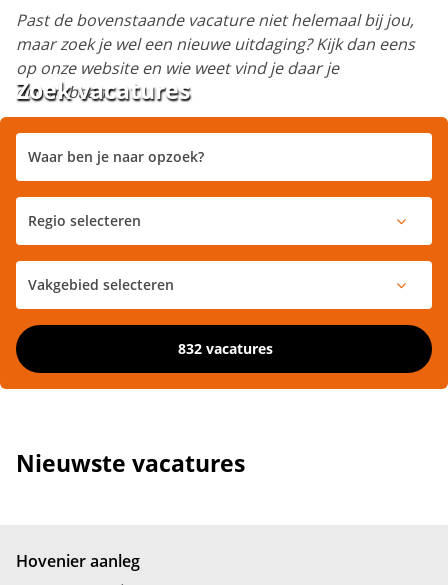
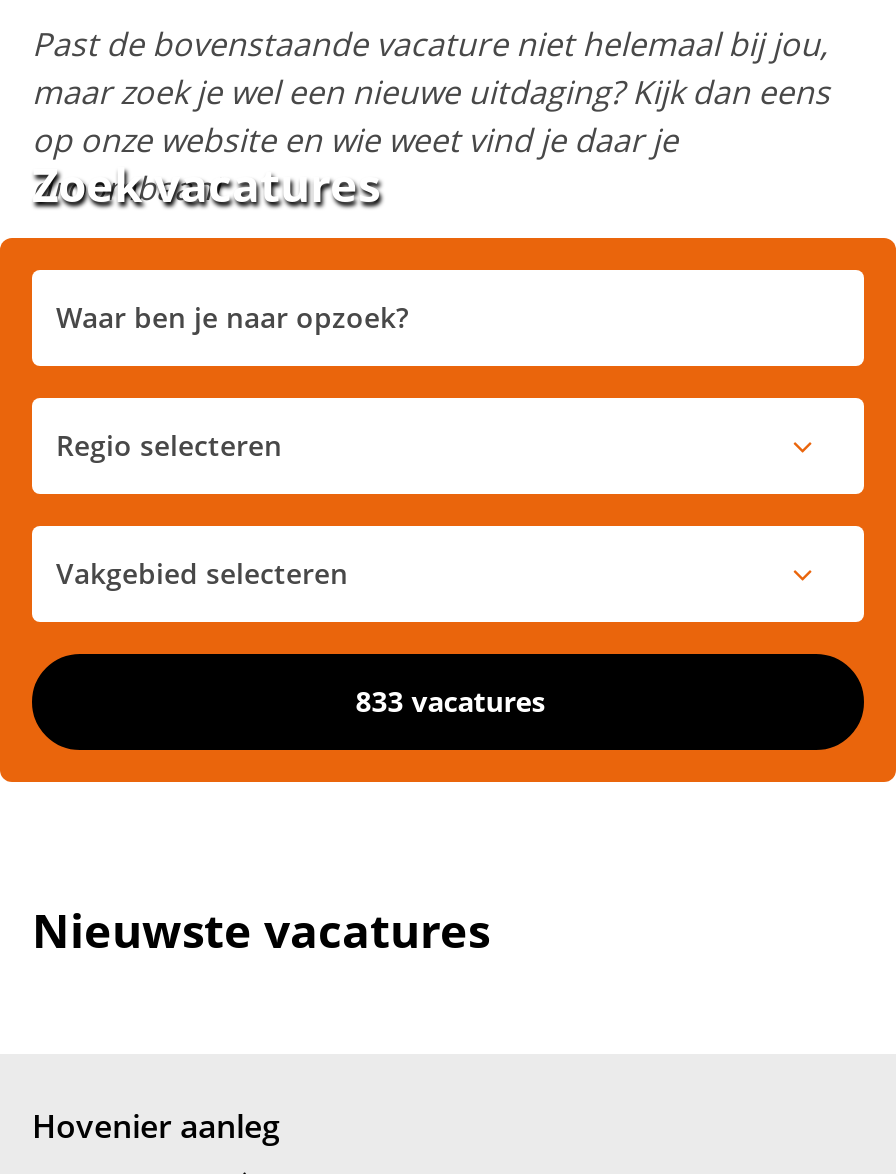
[178,339,273,358] 832 vacatures -> [356,682,546,720] 833 vacatures

